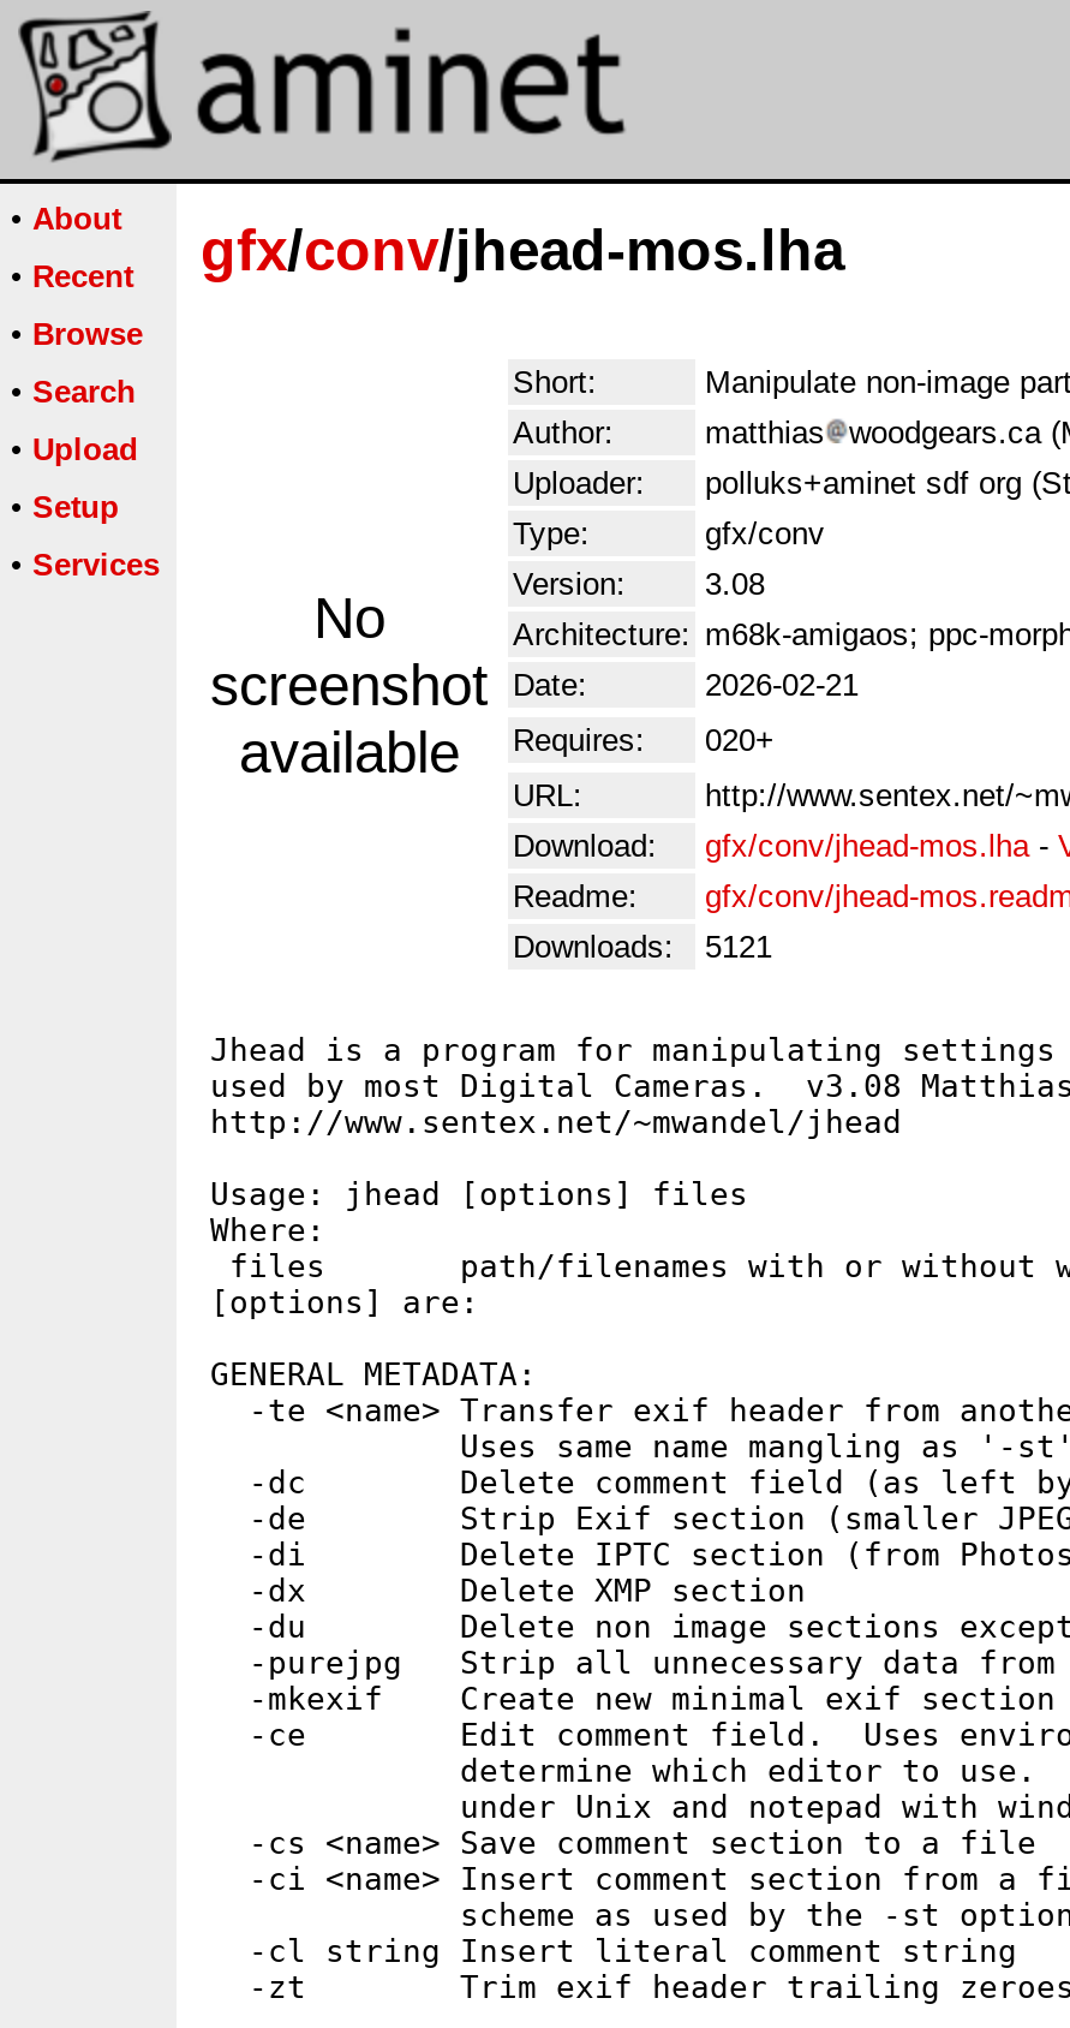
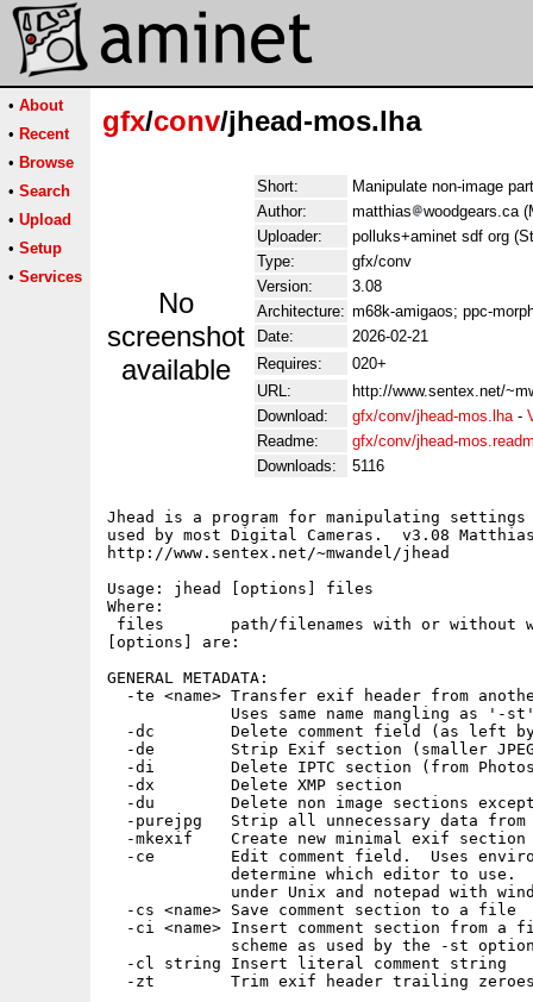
[513,929,772,965] Downloads: 5121 -> [257,457,384,475] Downloads: 5116

